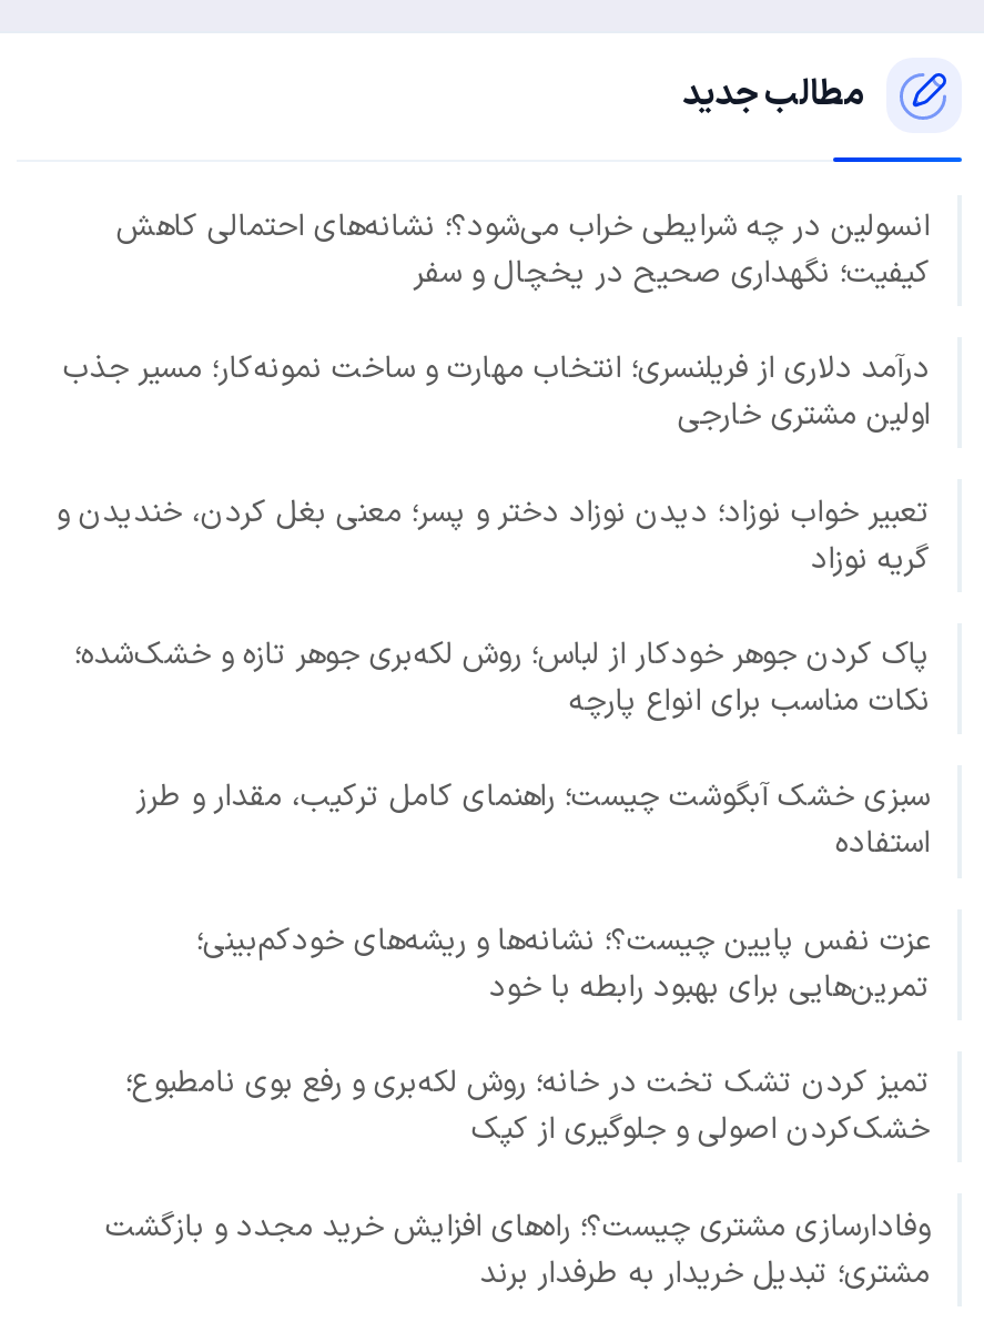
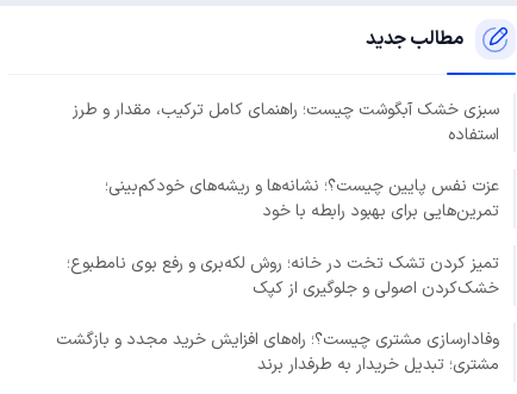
[56,204,930,725] انسولین در چه شرایطی خراب می‌شود؟؛ نشانه‌های احتمالی کاهش | کیفیت؛ نگهداری صحیح در یخچال و سفر | درآمد دلاری از فریلنسری؛ انتخاب مهارت و ساخت نمونه‌کار؛ مسیر جذب | اولین مشتری خارجی | تعبیر خواب نوزاد؛ دیدن نوزاد دختر و پسر؛ معنی بغل کردن، خندیدن و | گریه نوزاد | پاک کردن جوهر خودکار از لباس؛ روش لکه‌بری جوهر تازه و خشک‌شده؛ | نکات مناسب برای انواع پارچه -> none

